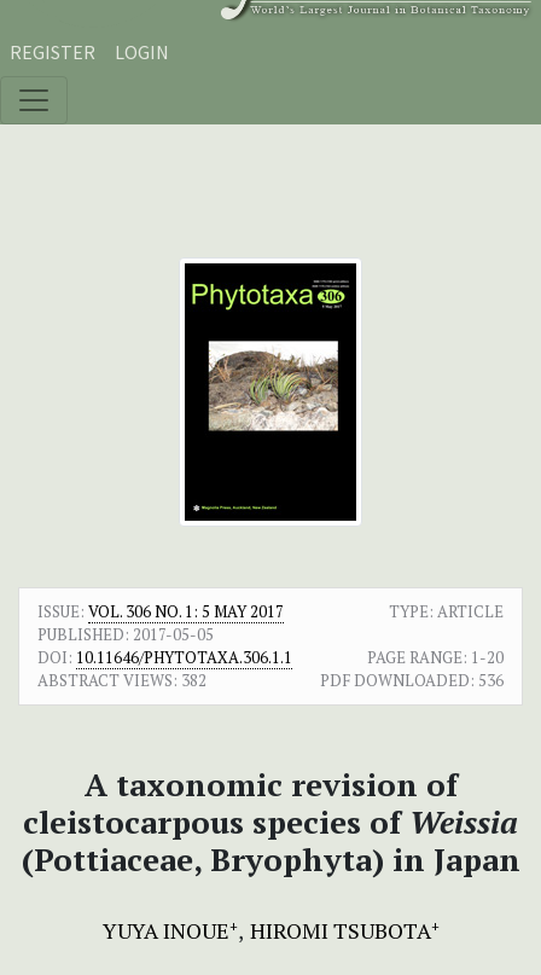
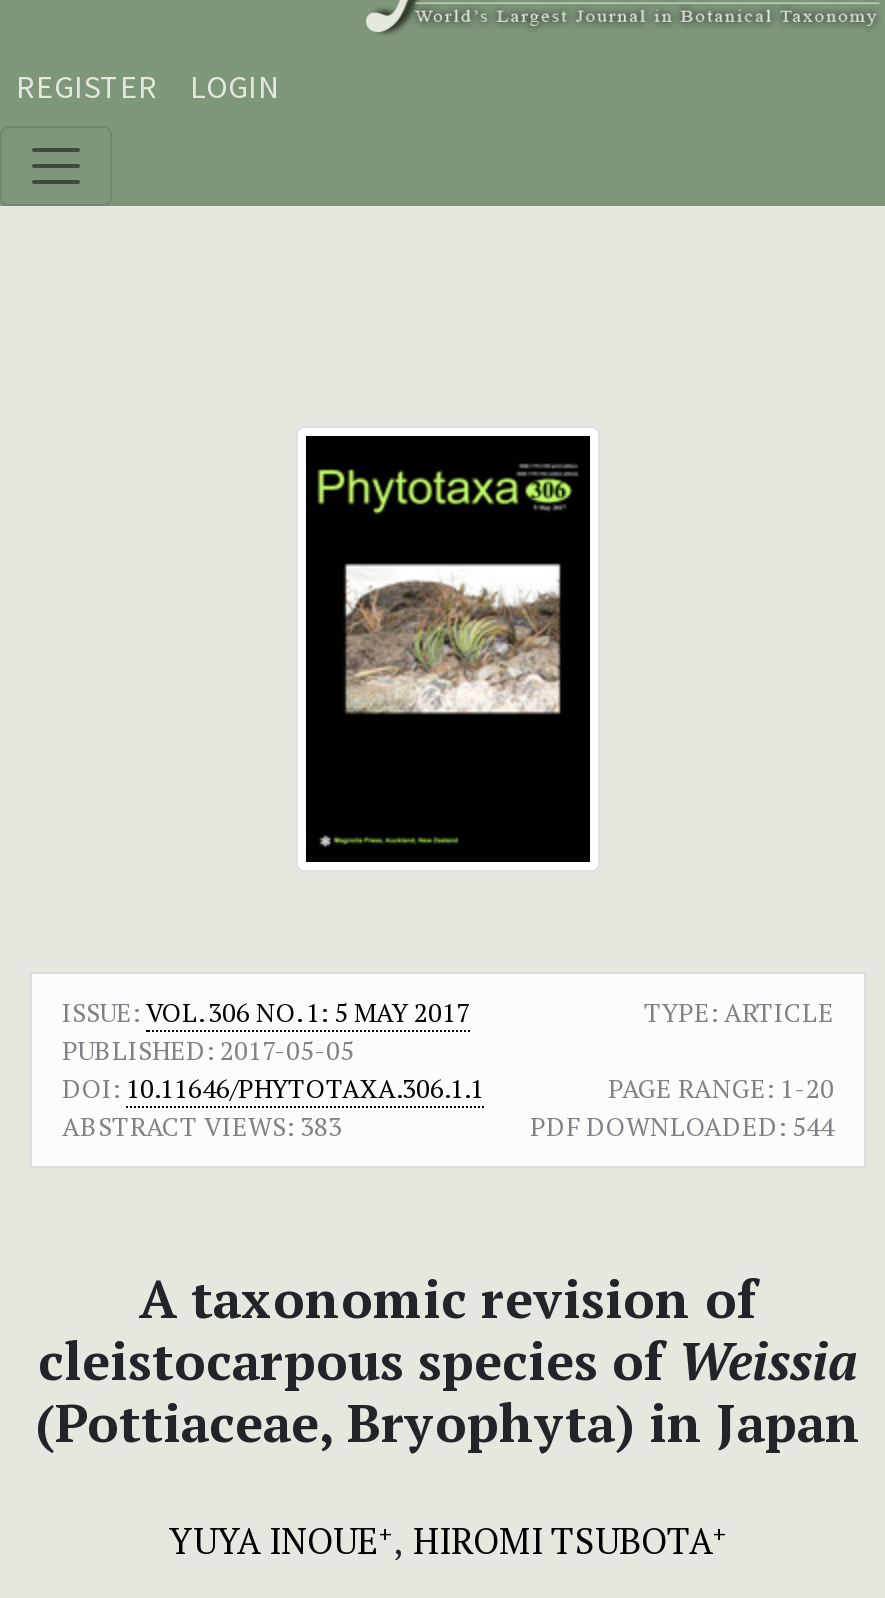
[37,670,206,691] ABSTRACT VIEWS:382 -> [62,1108,342,1144] ABSTRACT VIEWS:383
[320,670,504,691] PDF DOWNLOADED: 536 -> [530,1108,834,1144] PDF DOWNLOADED: 544

